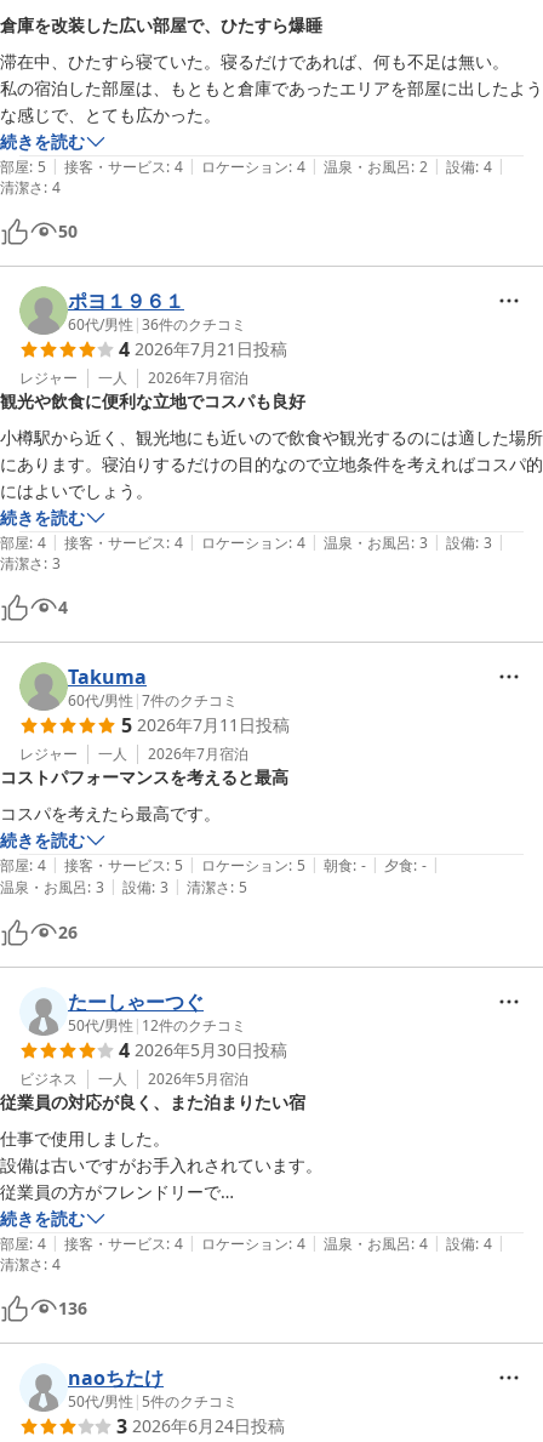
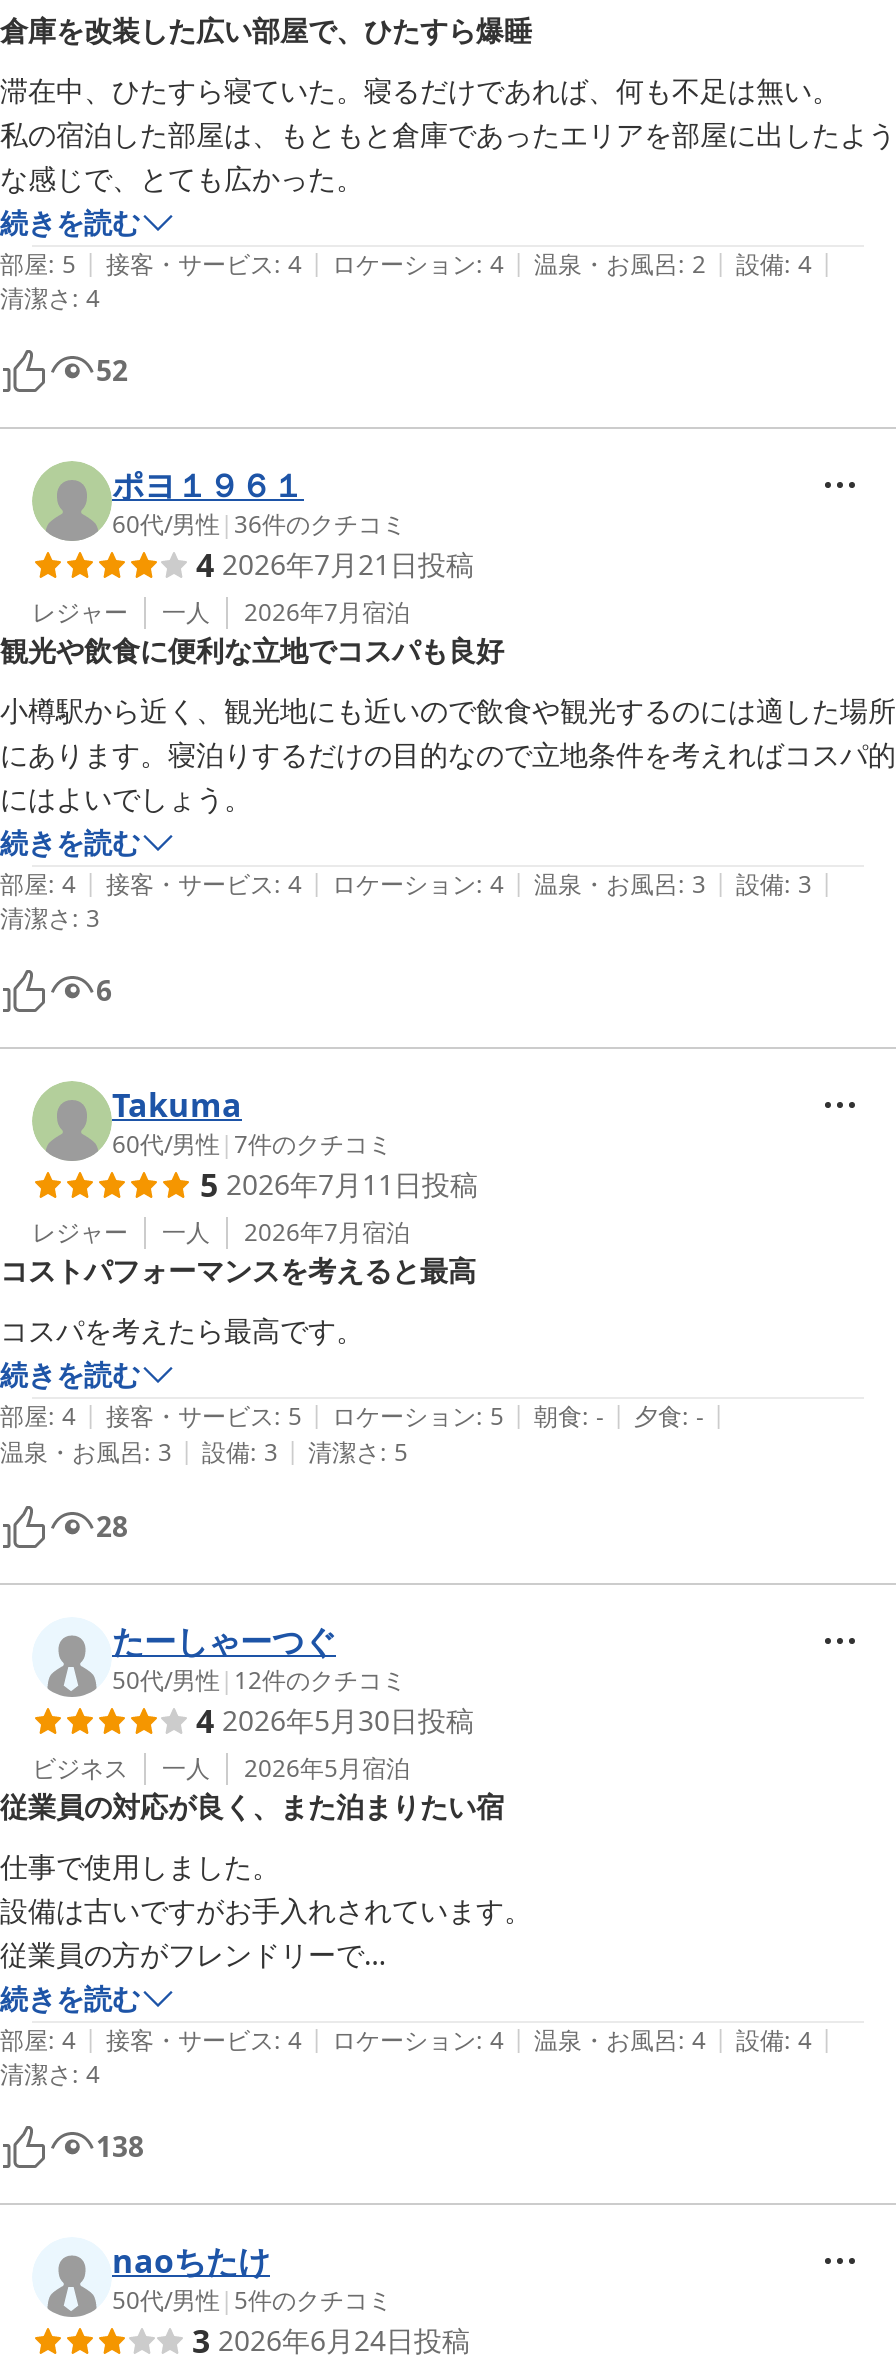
[58,220,78,243] 50 -> [96,351,128,389] 52
[58,595,68,619] 4 -> [96,971,112,1009] 6
[58,921,78,944] 26 -> [96,1507,128,1545] 28
[58,1296,87,1320] 136 -> [96,2127,144,2165] 138

